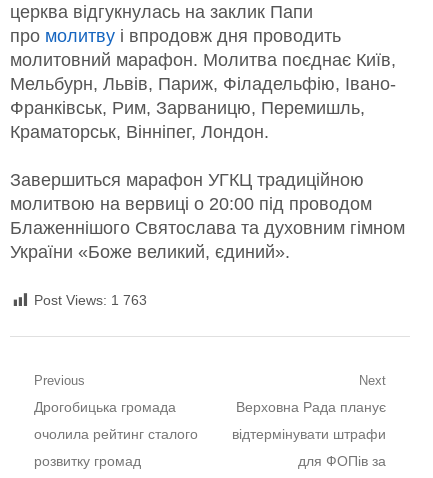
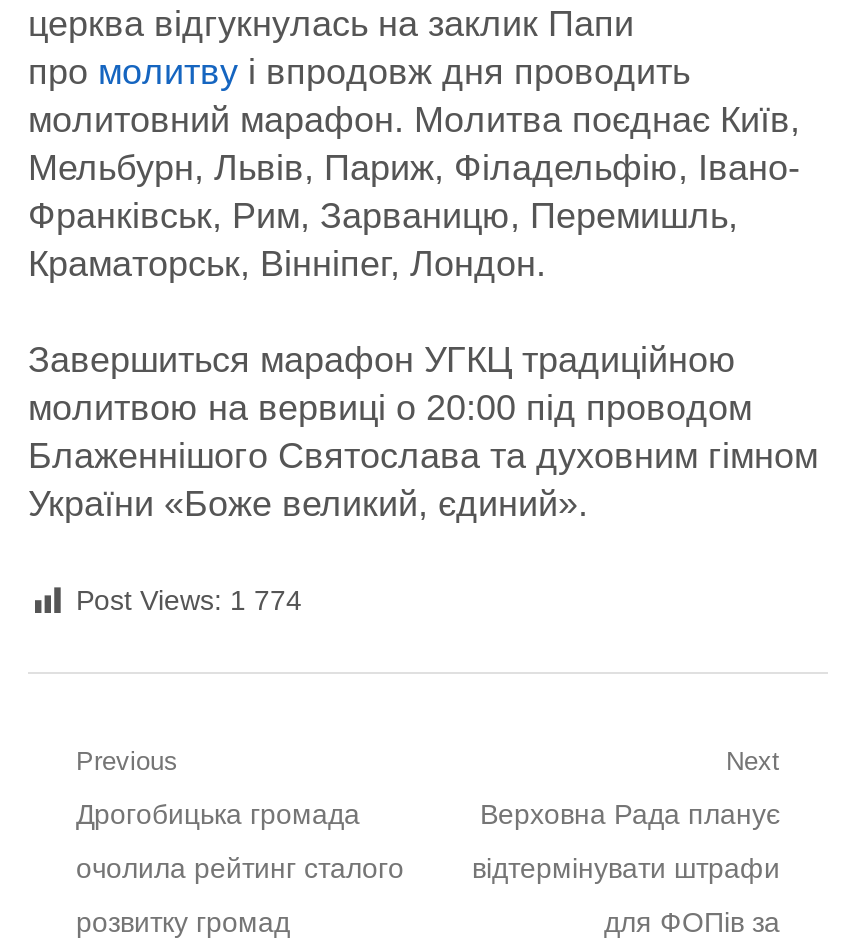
[34,292,147,308] Post Views: 1 763 -> [76,585,302,617] Post Views: 1 774

